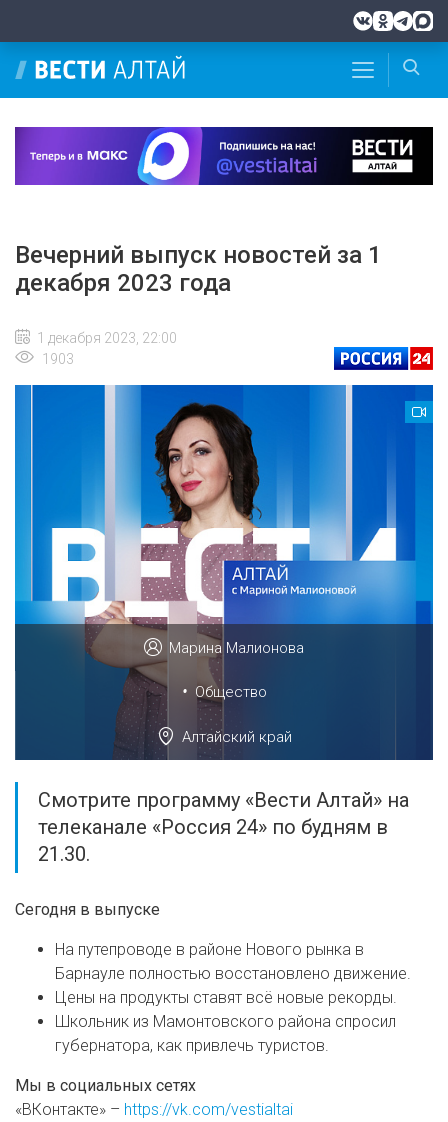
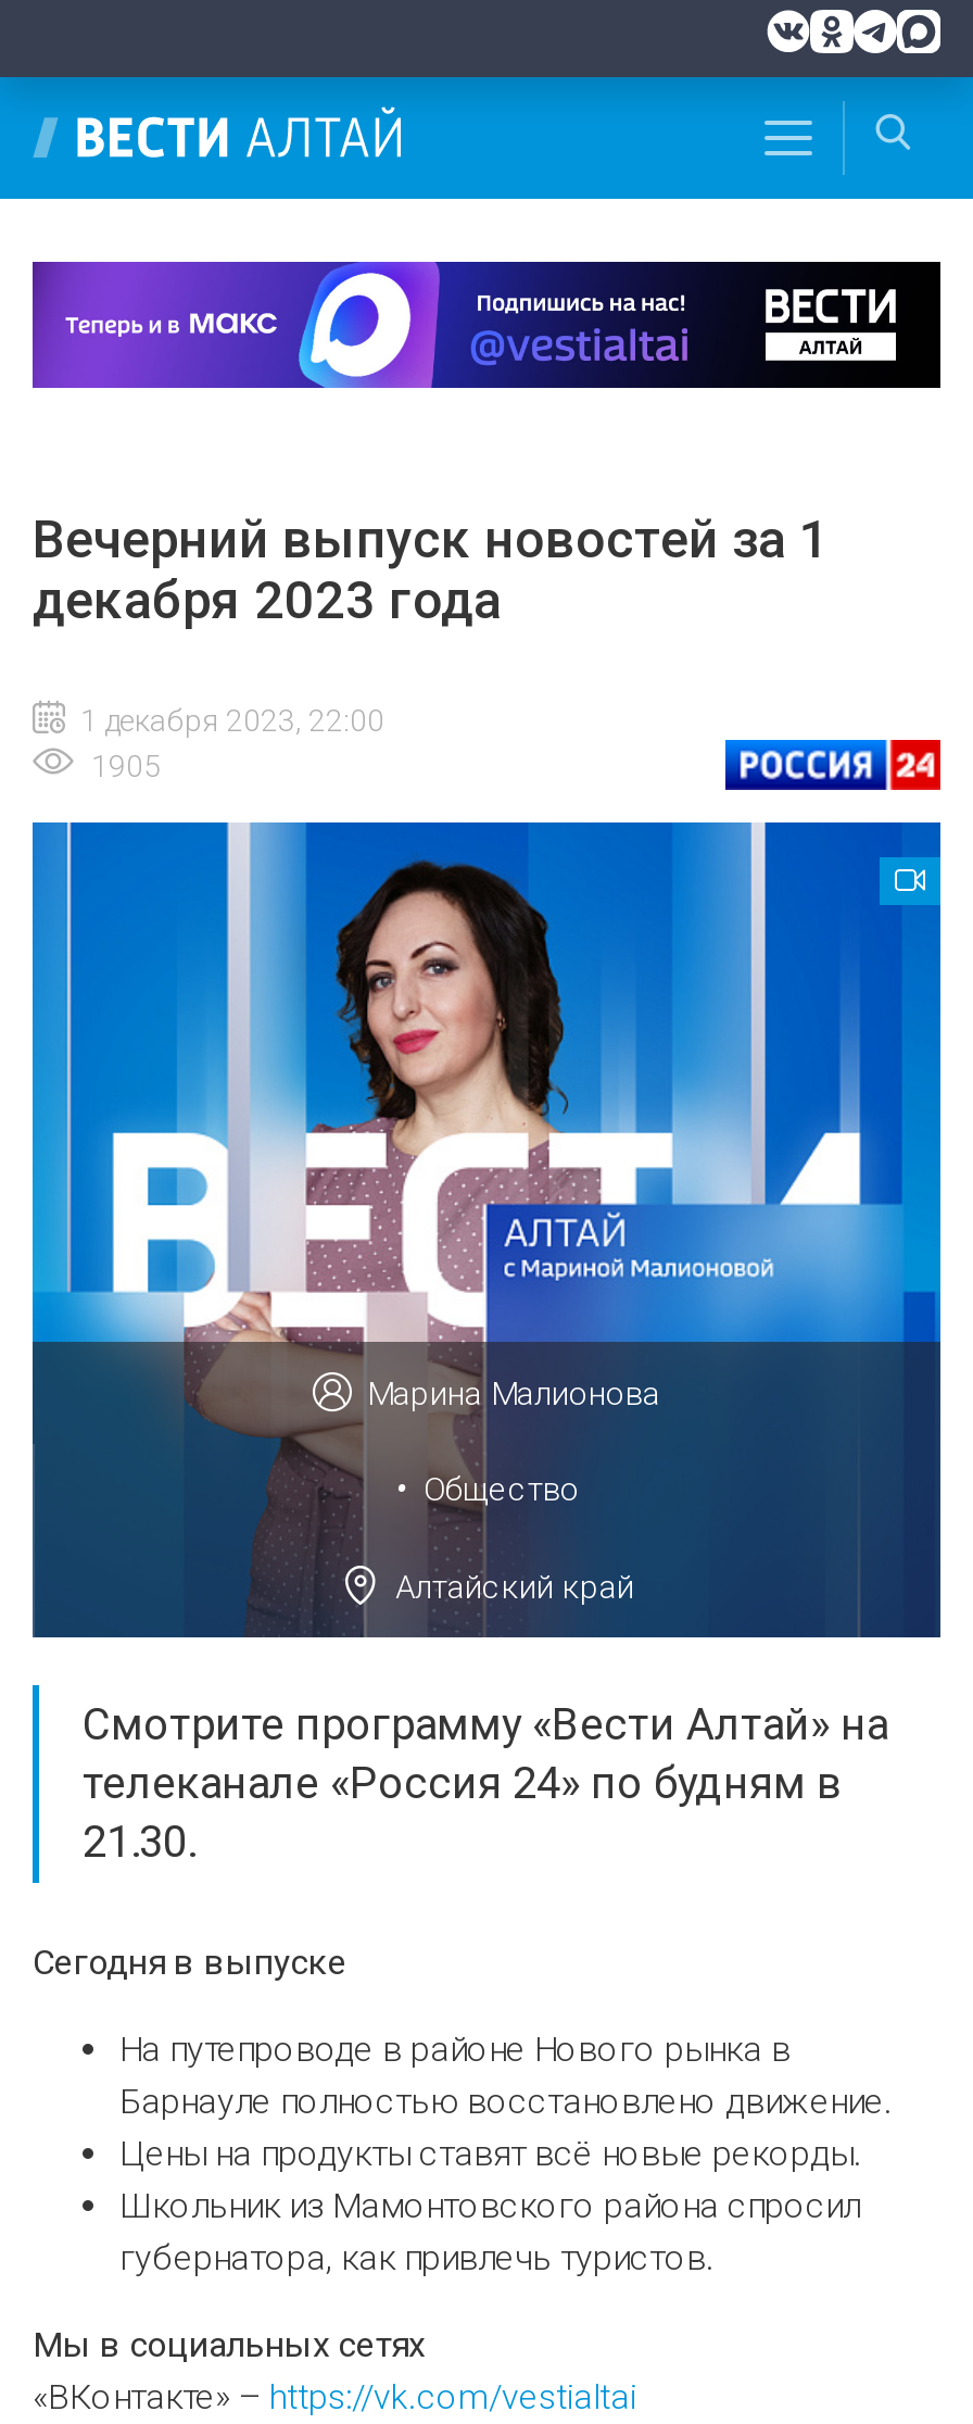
[39,351,74,367] 1903 -> [85,749,161,783] 1905

